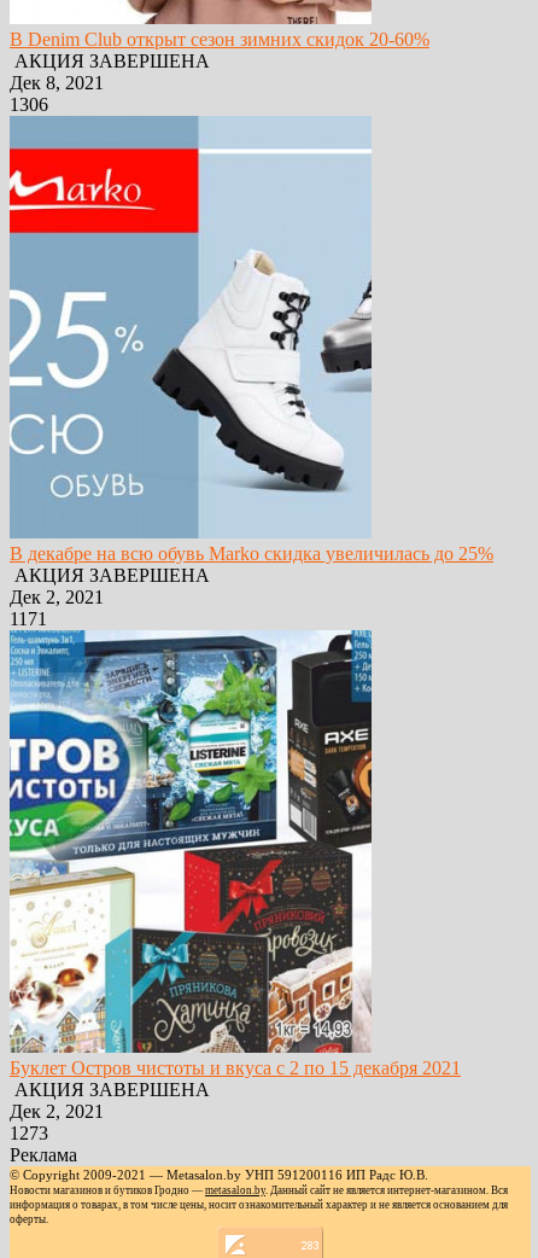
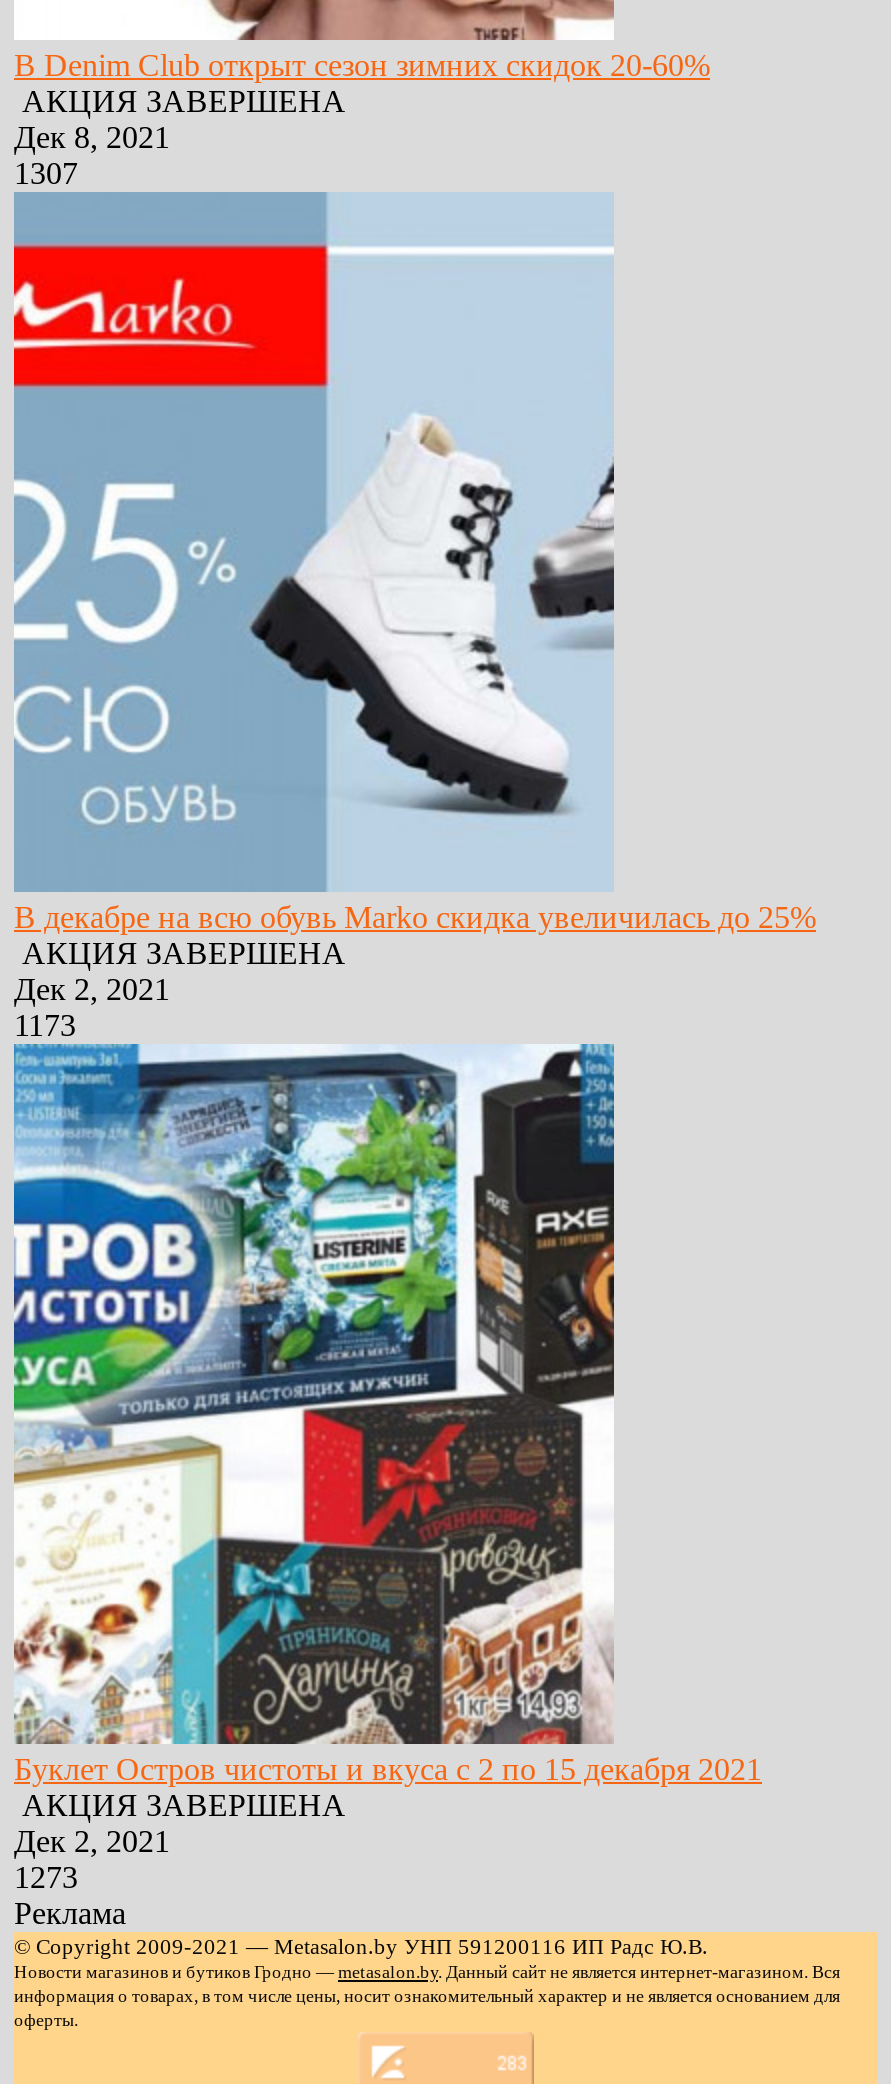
[10,95,48,115] 1306 -> [14,157,78,191] 1307
[10,609,47,630] 1171 -> [14,1009,76,1043] 1173

